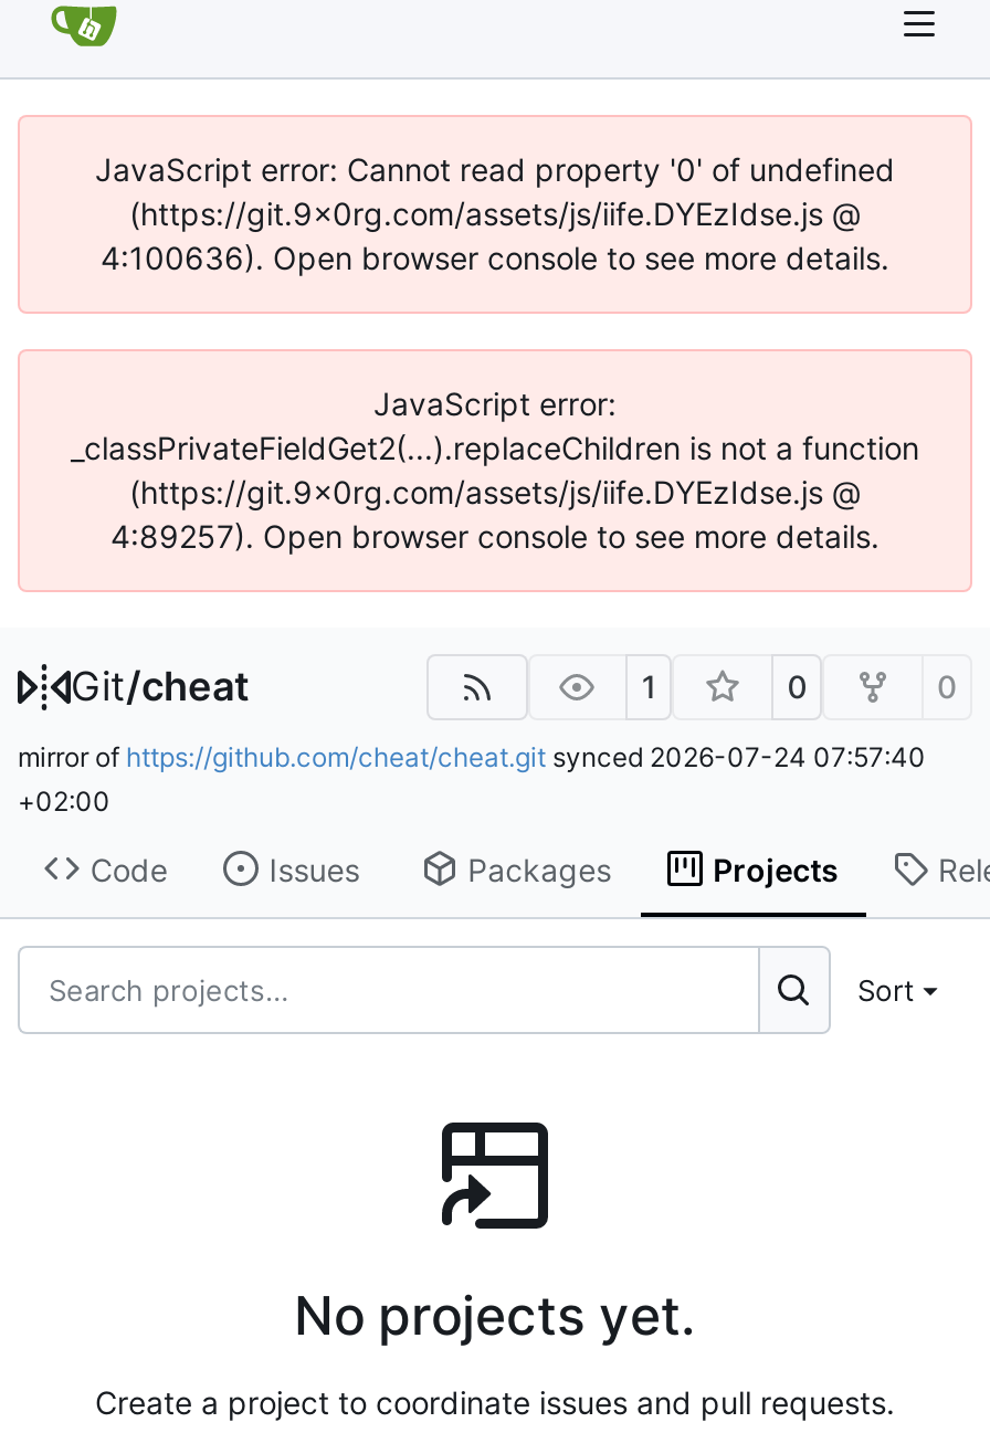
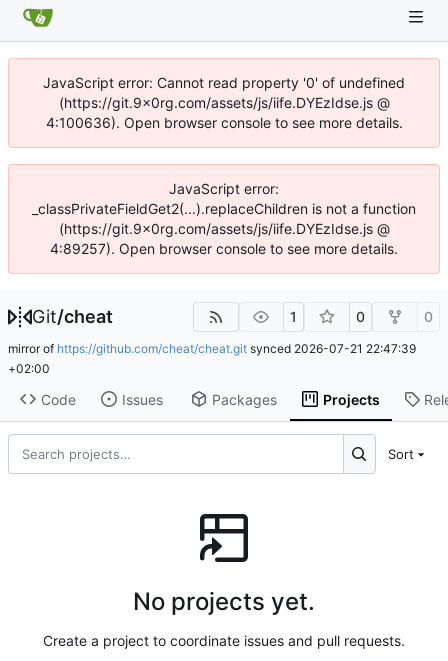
[18,740,926,773] mirror of https://github.com/cheat/cheat.git synced 2026-07-24 07:57:40 -> [8,341,416,356] mirror of https://github.com/cheat/cheat.git synced 2026-07-21 22:47:39

